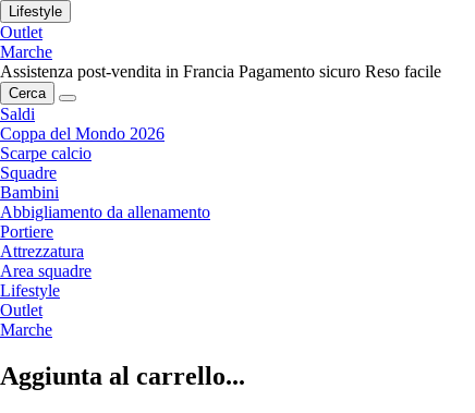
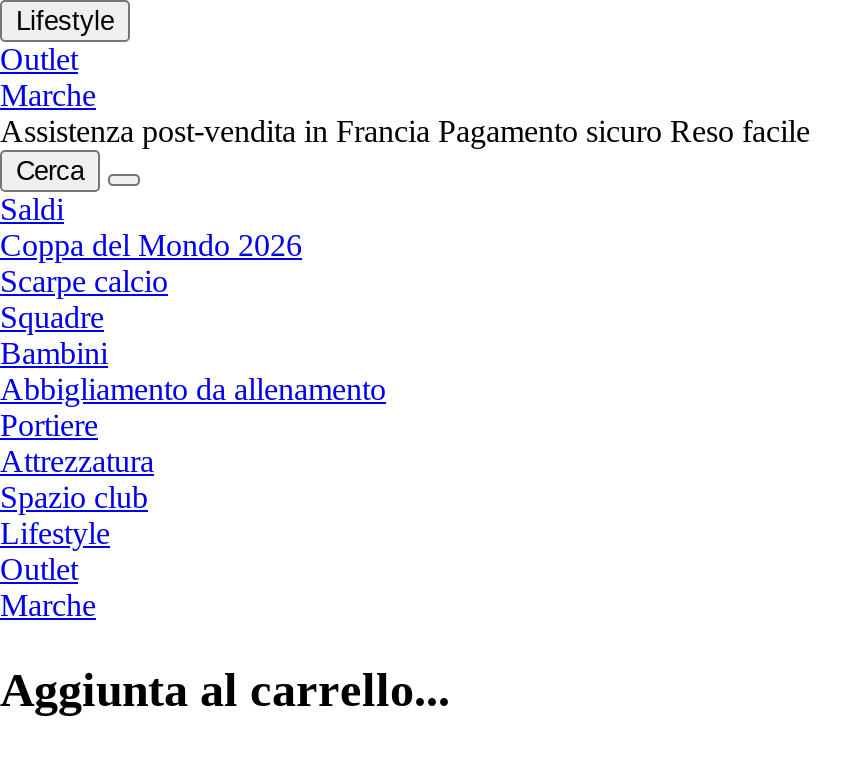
[0,262,92,281] Area squadre -> [0,481,148,515] Spazio club

